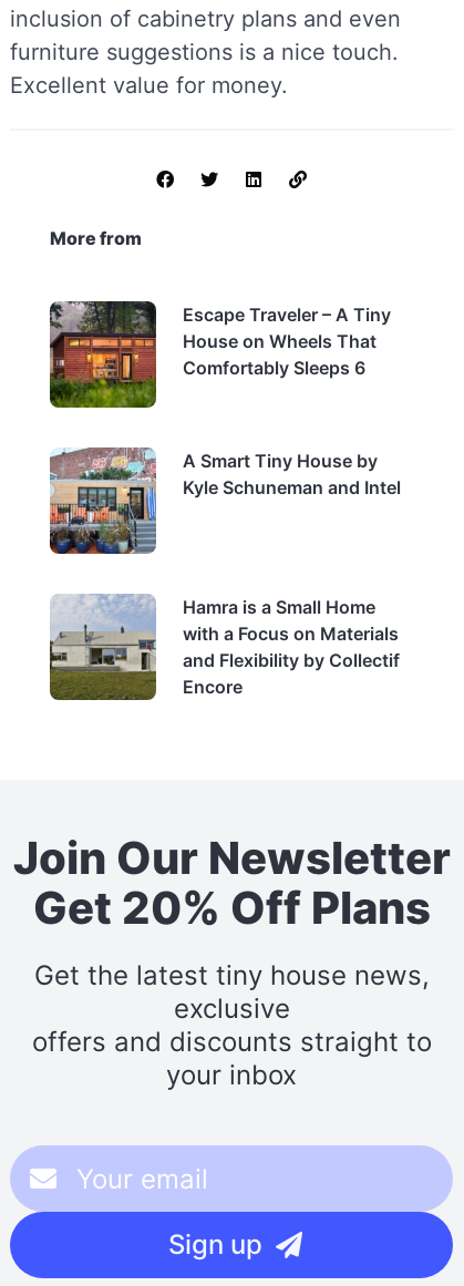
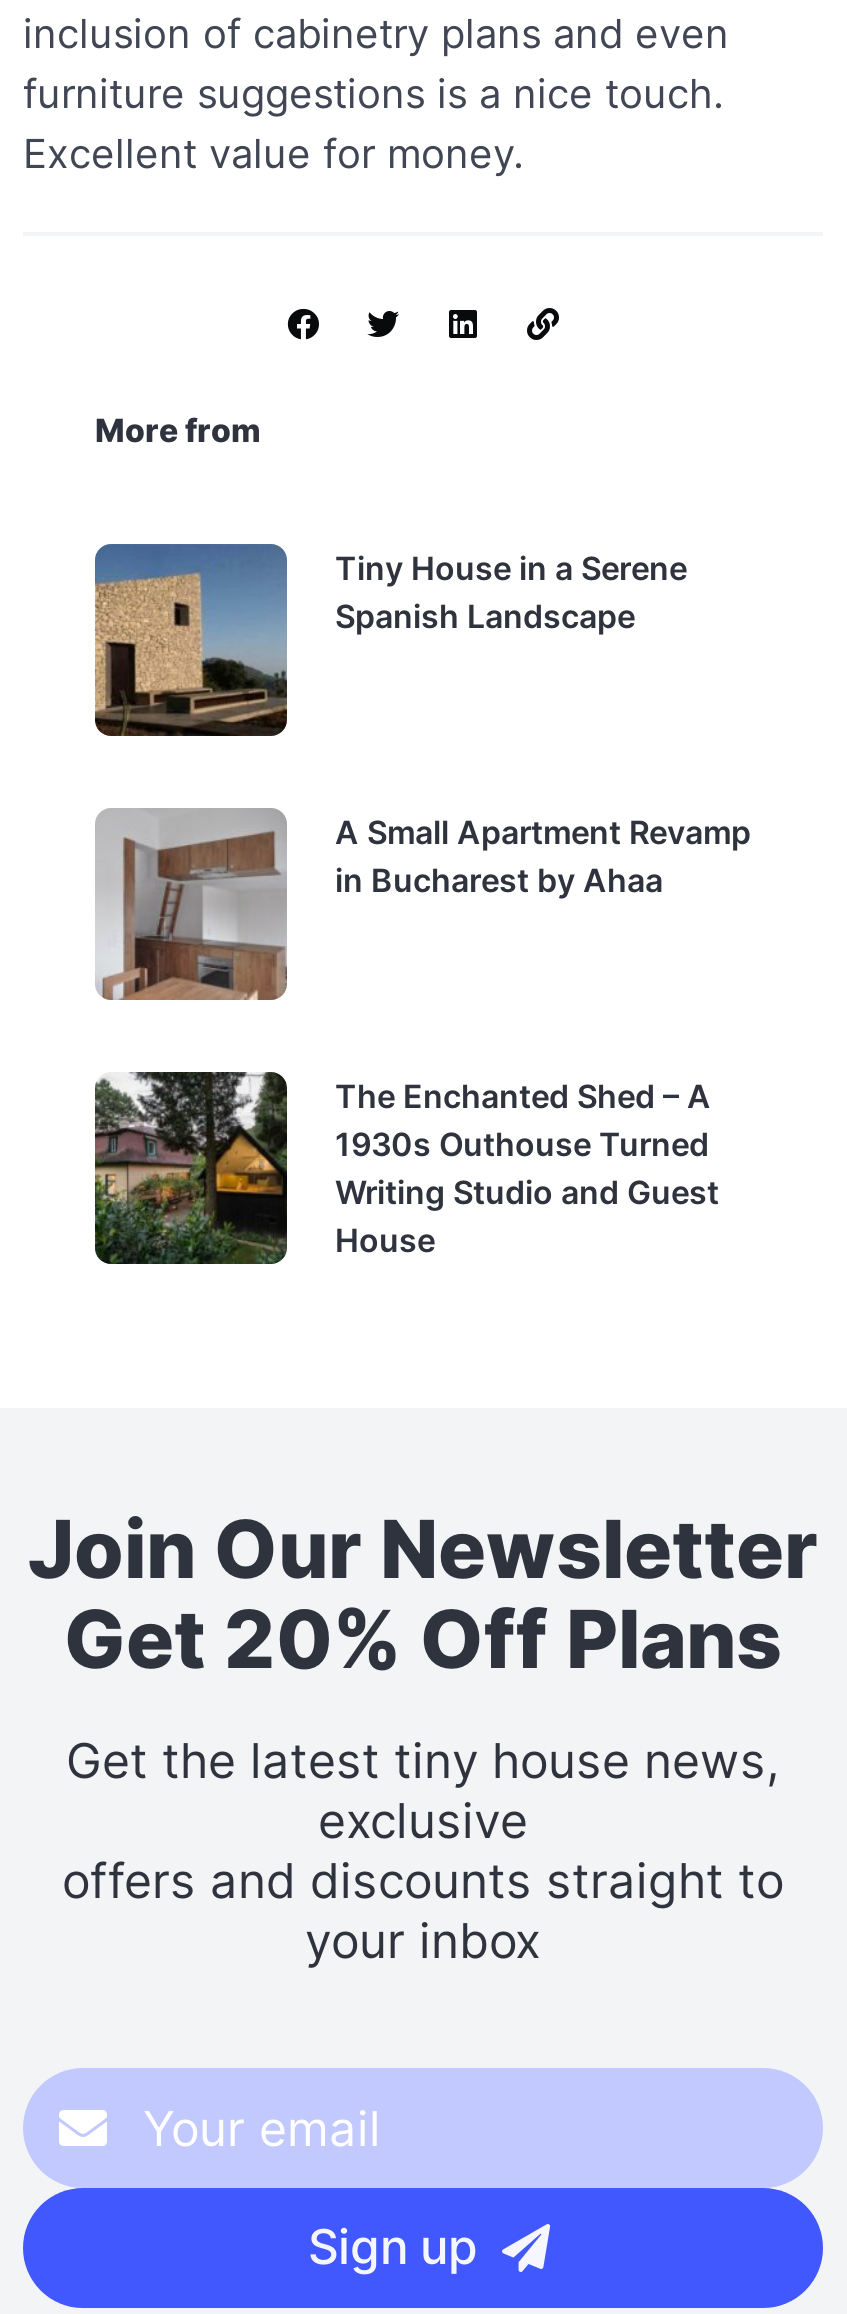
[49,300,391,409] [image] | Escape Traveler – A Tiny | House on Wheels That | Comfortably Sleeps 6 -> [93,542,687,738] [image] | Tiny House in a Serene | Spanish Landscape
[49,447,401,555] [image] | A Smart Tiny House by | Kyle Schuneman and Intel -> [95,808,751,1002] [image] | A Small Apartment Revamp | in Bucharest by Ahaa
[49,594,400,700] [image] | Hamra is a Small Home | with a Focus on Materials | and Flexibility by Collectif | Encore -> [93,1070,719,1264] [image] | The Enchanted Shed – A | 1930s Outhouse Turned | Writing Studio and Guest | House

